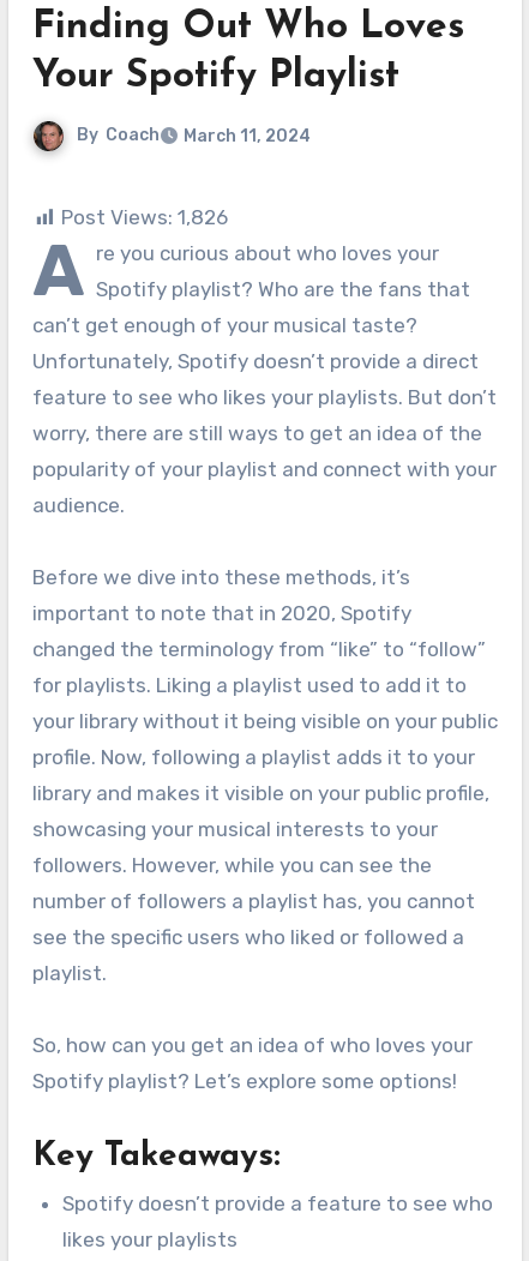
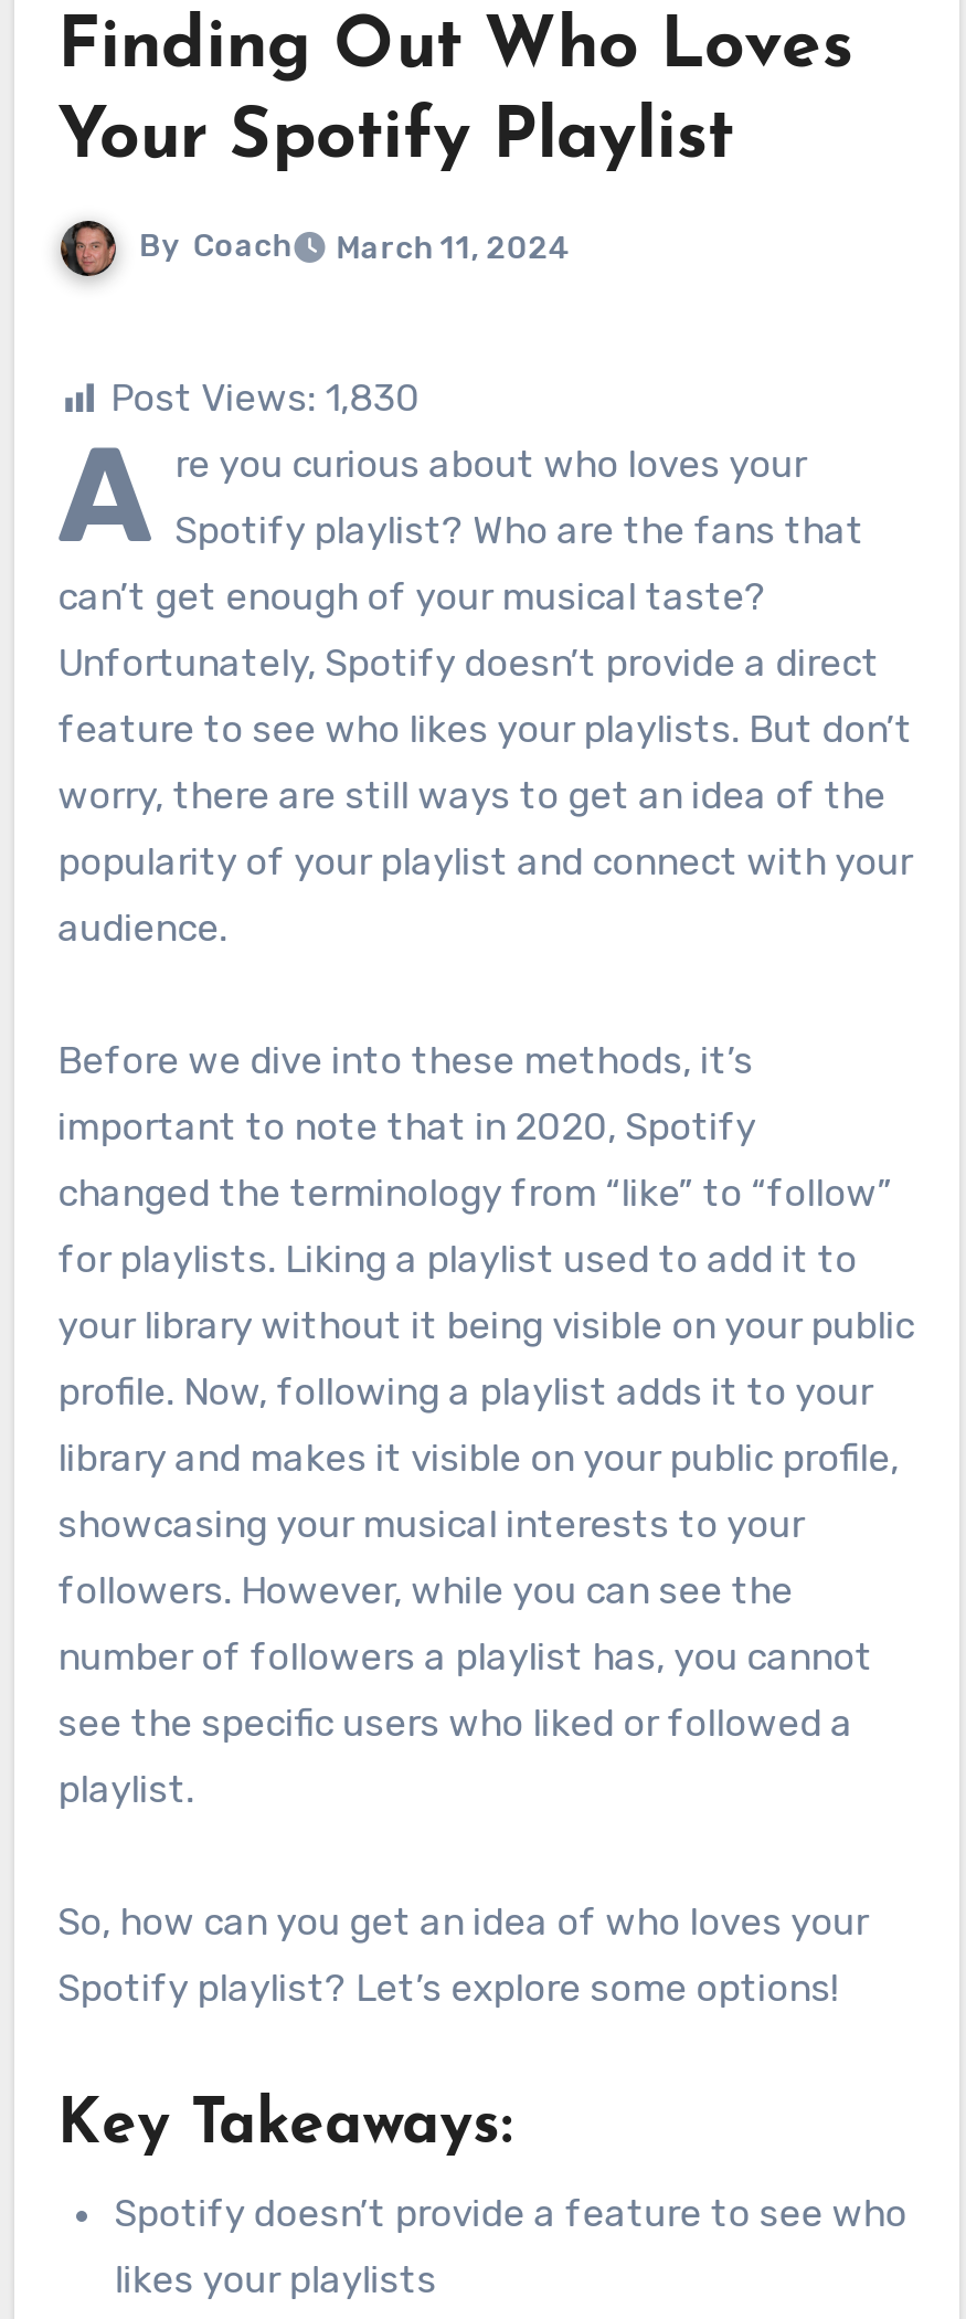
[61,205,227,229] Post Views: 1,826 -> [111,375,420,420] Post Views: 1,830

